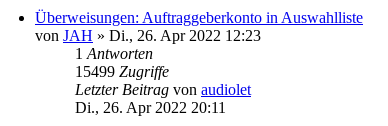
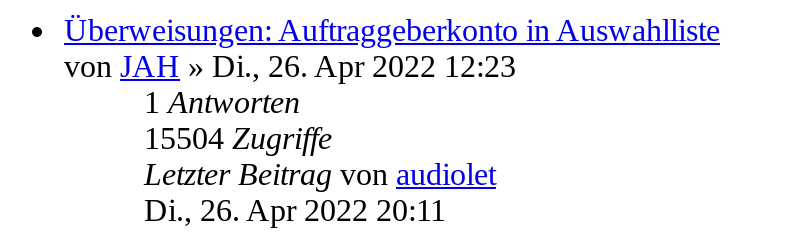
[75,63,169,80] 15499 Zugriffe -> [144,121,332,155] 15504 Zugriffe

